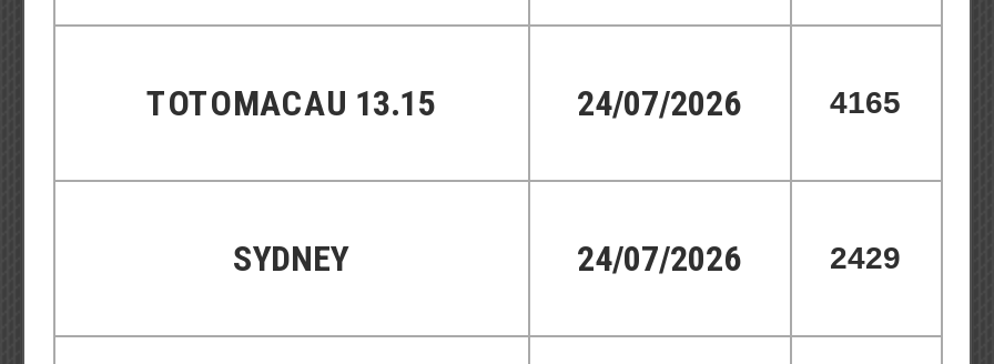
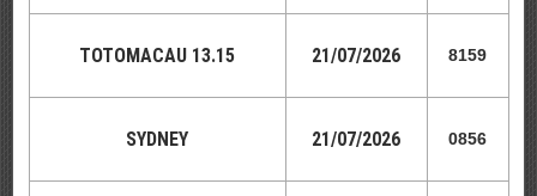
[577,83,741,125] 24/07/2026 -> [312,45,400,68] 21/07/2026
[830,85,901,121] 4165 -> [448,46,487,65] 8159
[577,239,741,281] 24/07/2026 -> [312,128,400,151] 21/07/2026
[830,241,901,276] 2429 -> [448,130,487,149] 0856

